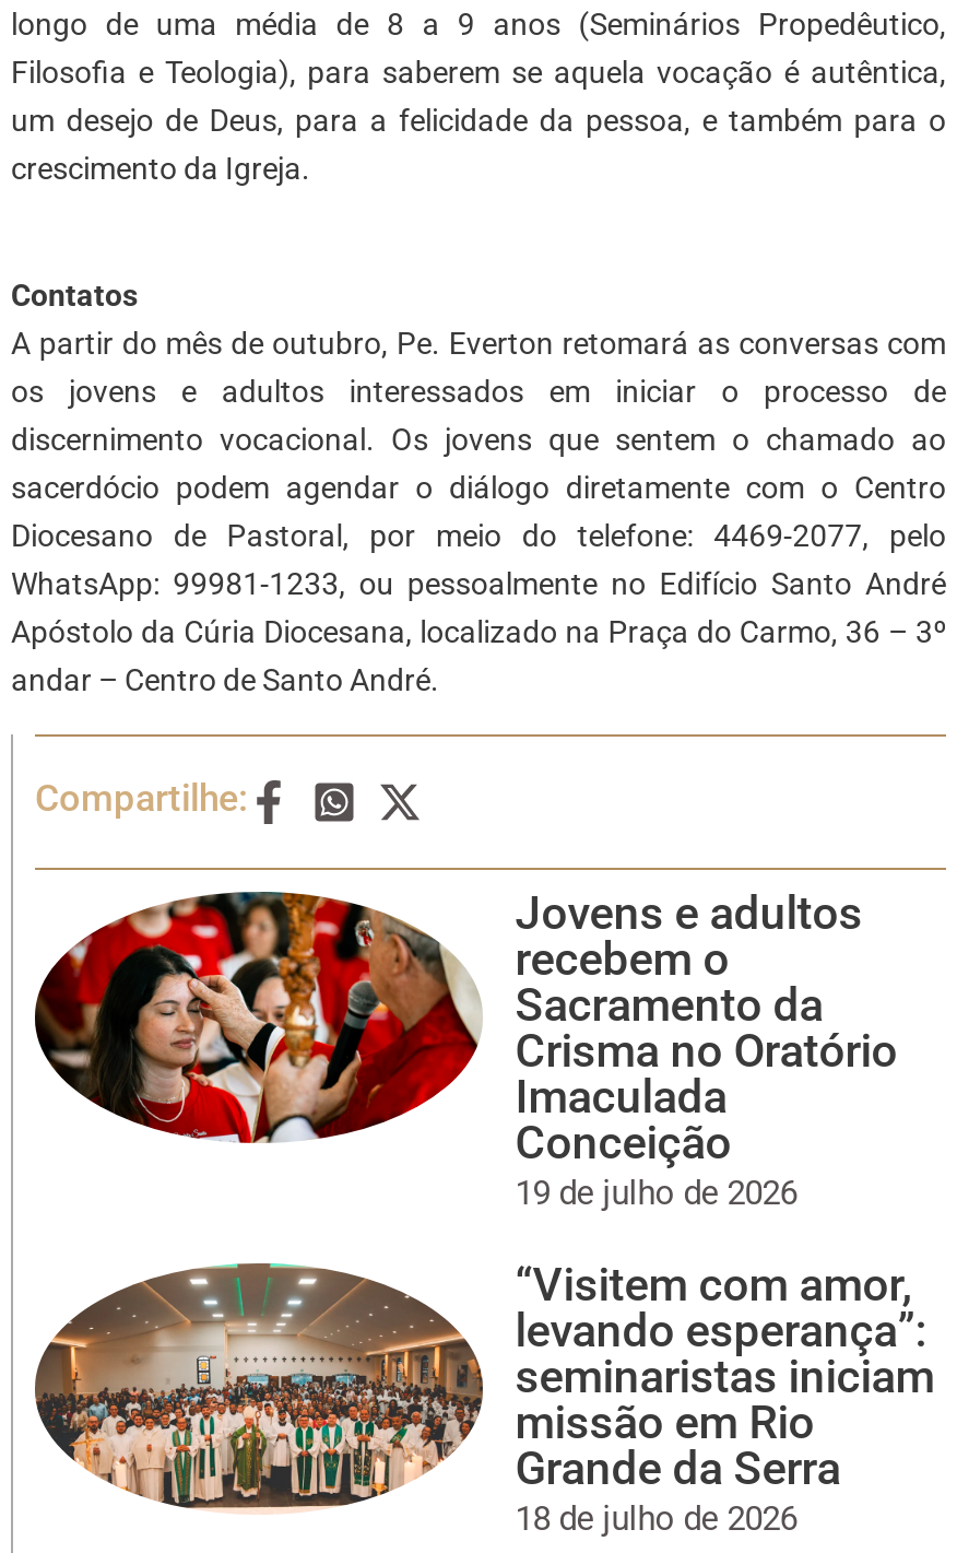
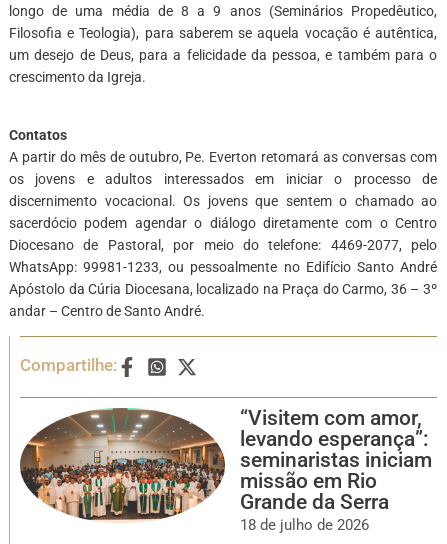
[35,887,897,1213] [image] | Jovens e adultos | recebem o | Sacramento da | Crisma no Oratório | Imaculada | Conceição | 19 de julho de 2026 -> none

